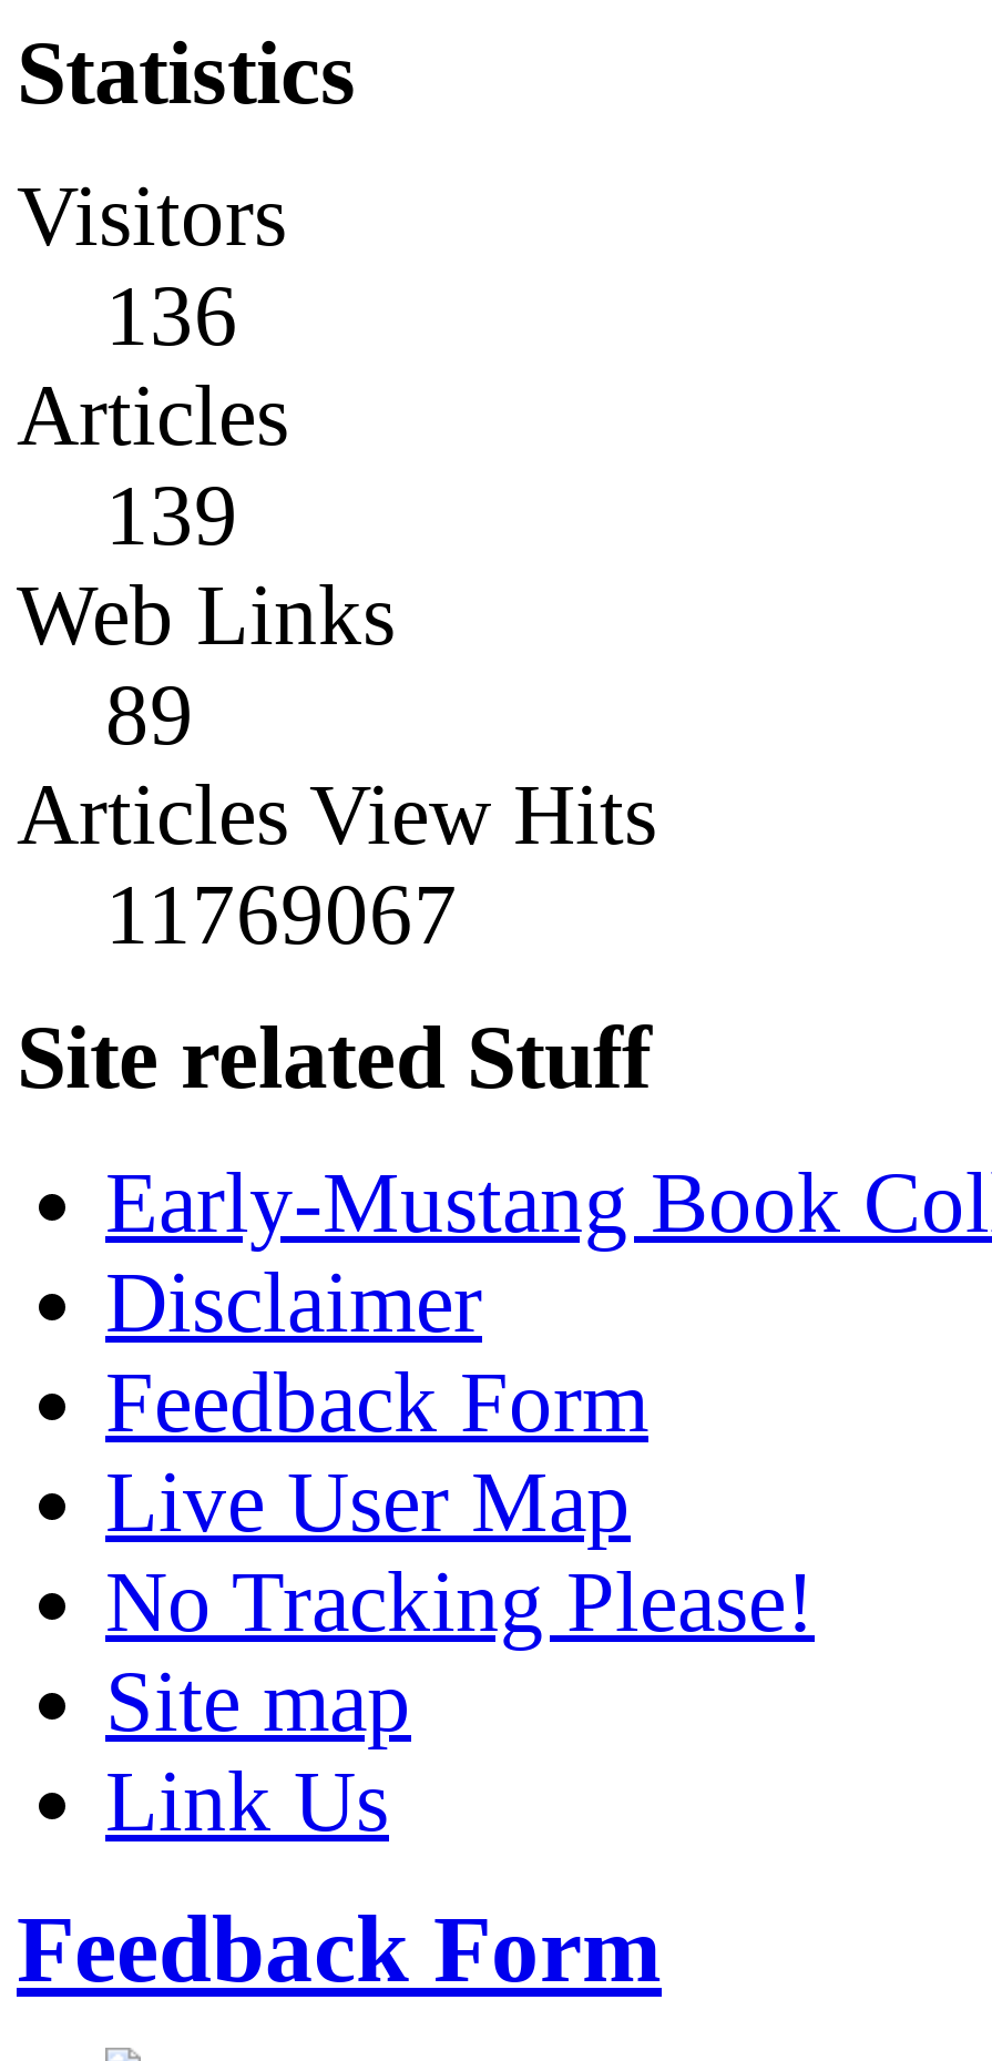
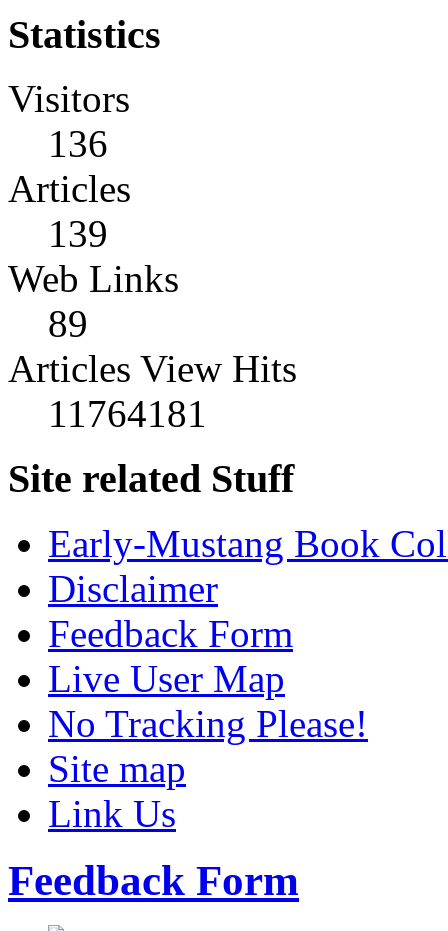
[105,867,458,962] 11769067 -> [48,392,207,435] 11764181

